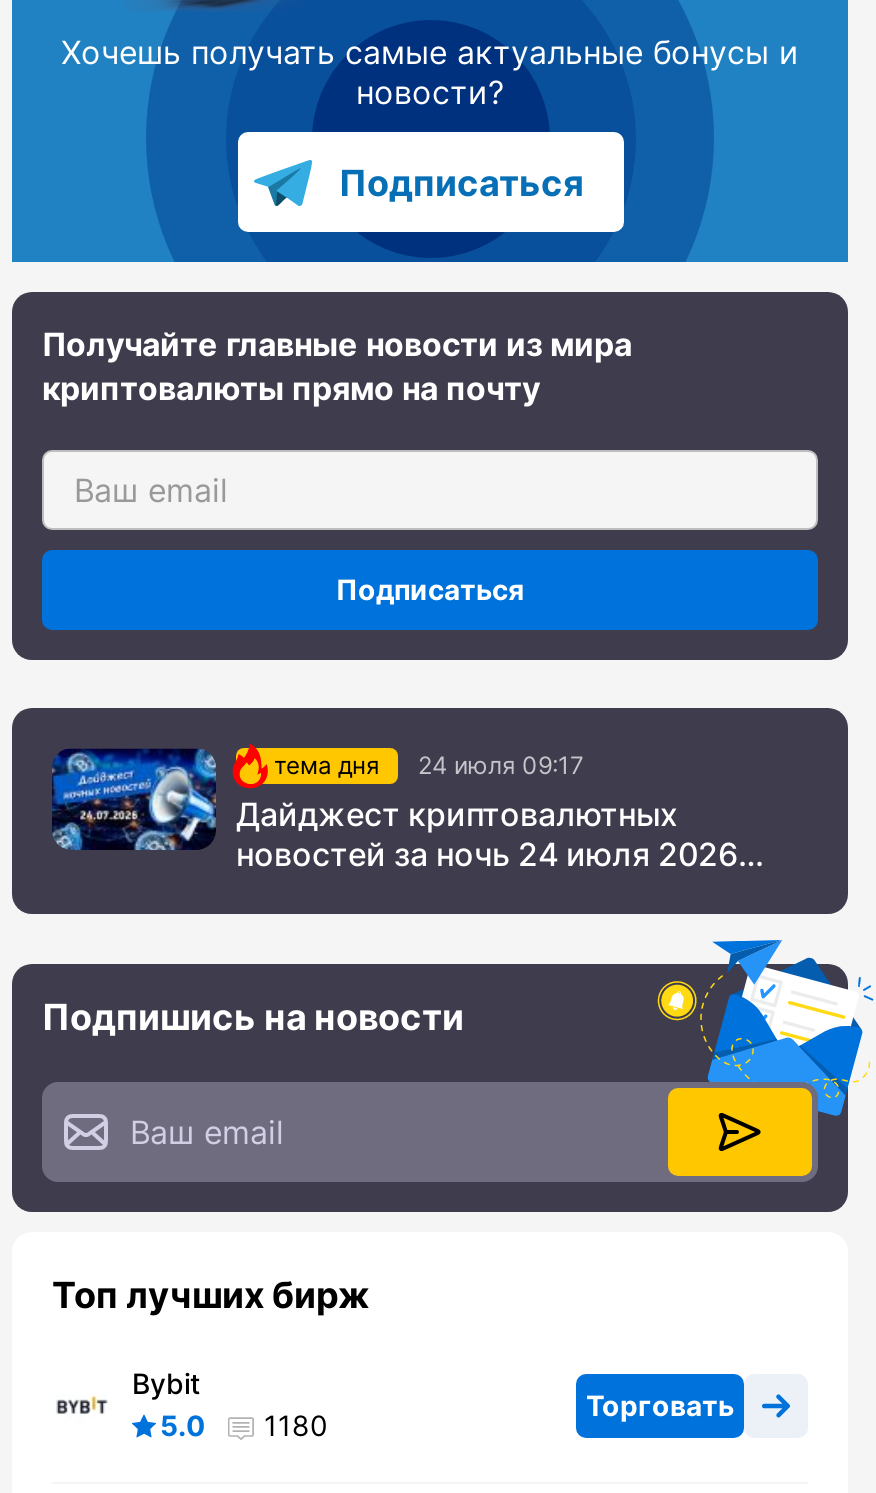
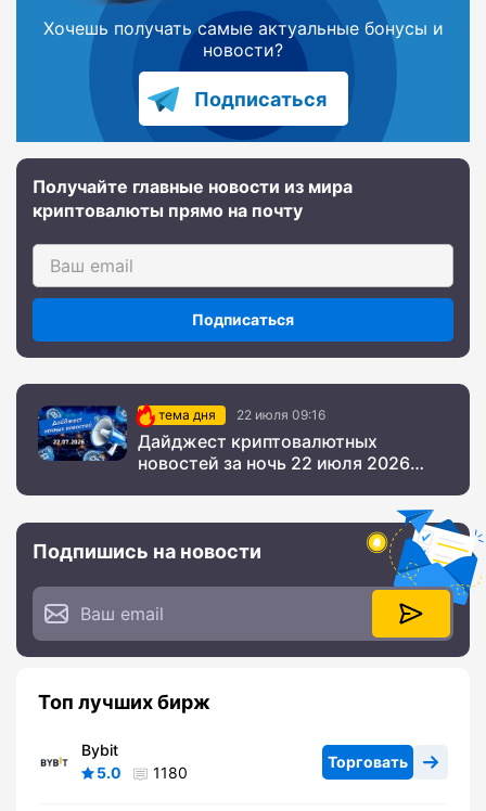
[274,750,584,780] тема дня 24 июля 09:17 -> [158,407,325,423] тема дня 22 июля 09:16
[236,834,738,874] новостей за ночь 24 июля 2026 -> [138,452,410,474] новостей за ночь 22 июля 2026

